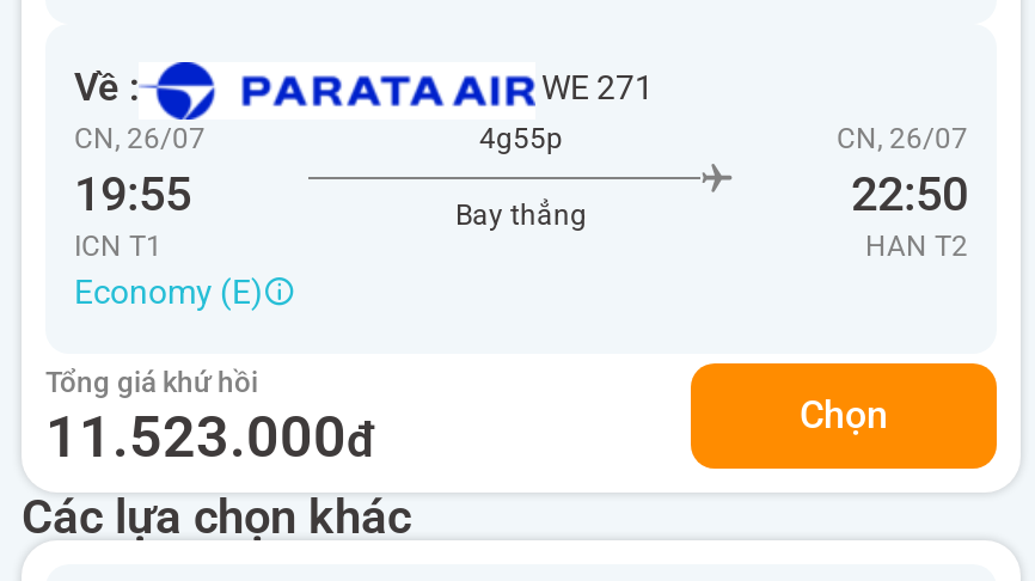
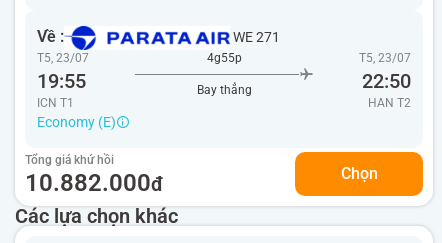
[74,122,206,155] CN, 26/07 -> [37,51,89,65] T5, 23/07
[837,122,968,155] CN, 26/07 -> [359,51,411,65] T5, 23/07
[45,404,375,471] 11.523.000đ -> [25,169,163,197] 10.882.000đ

